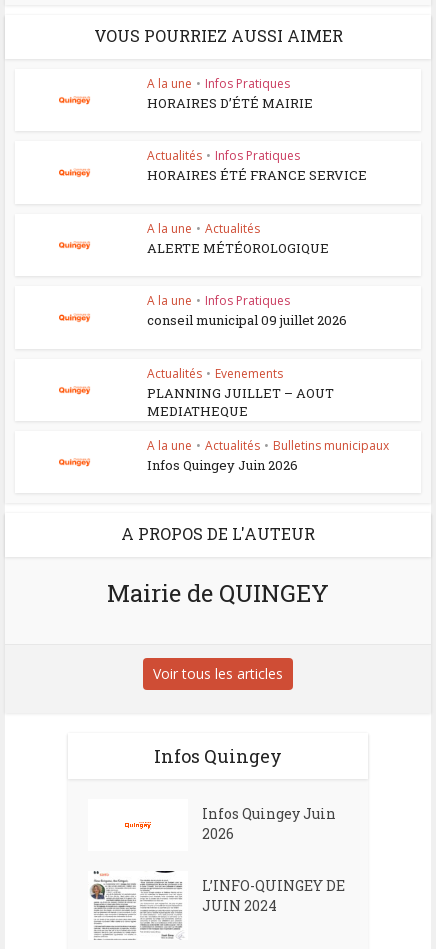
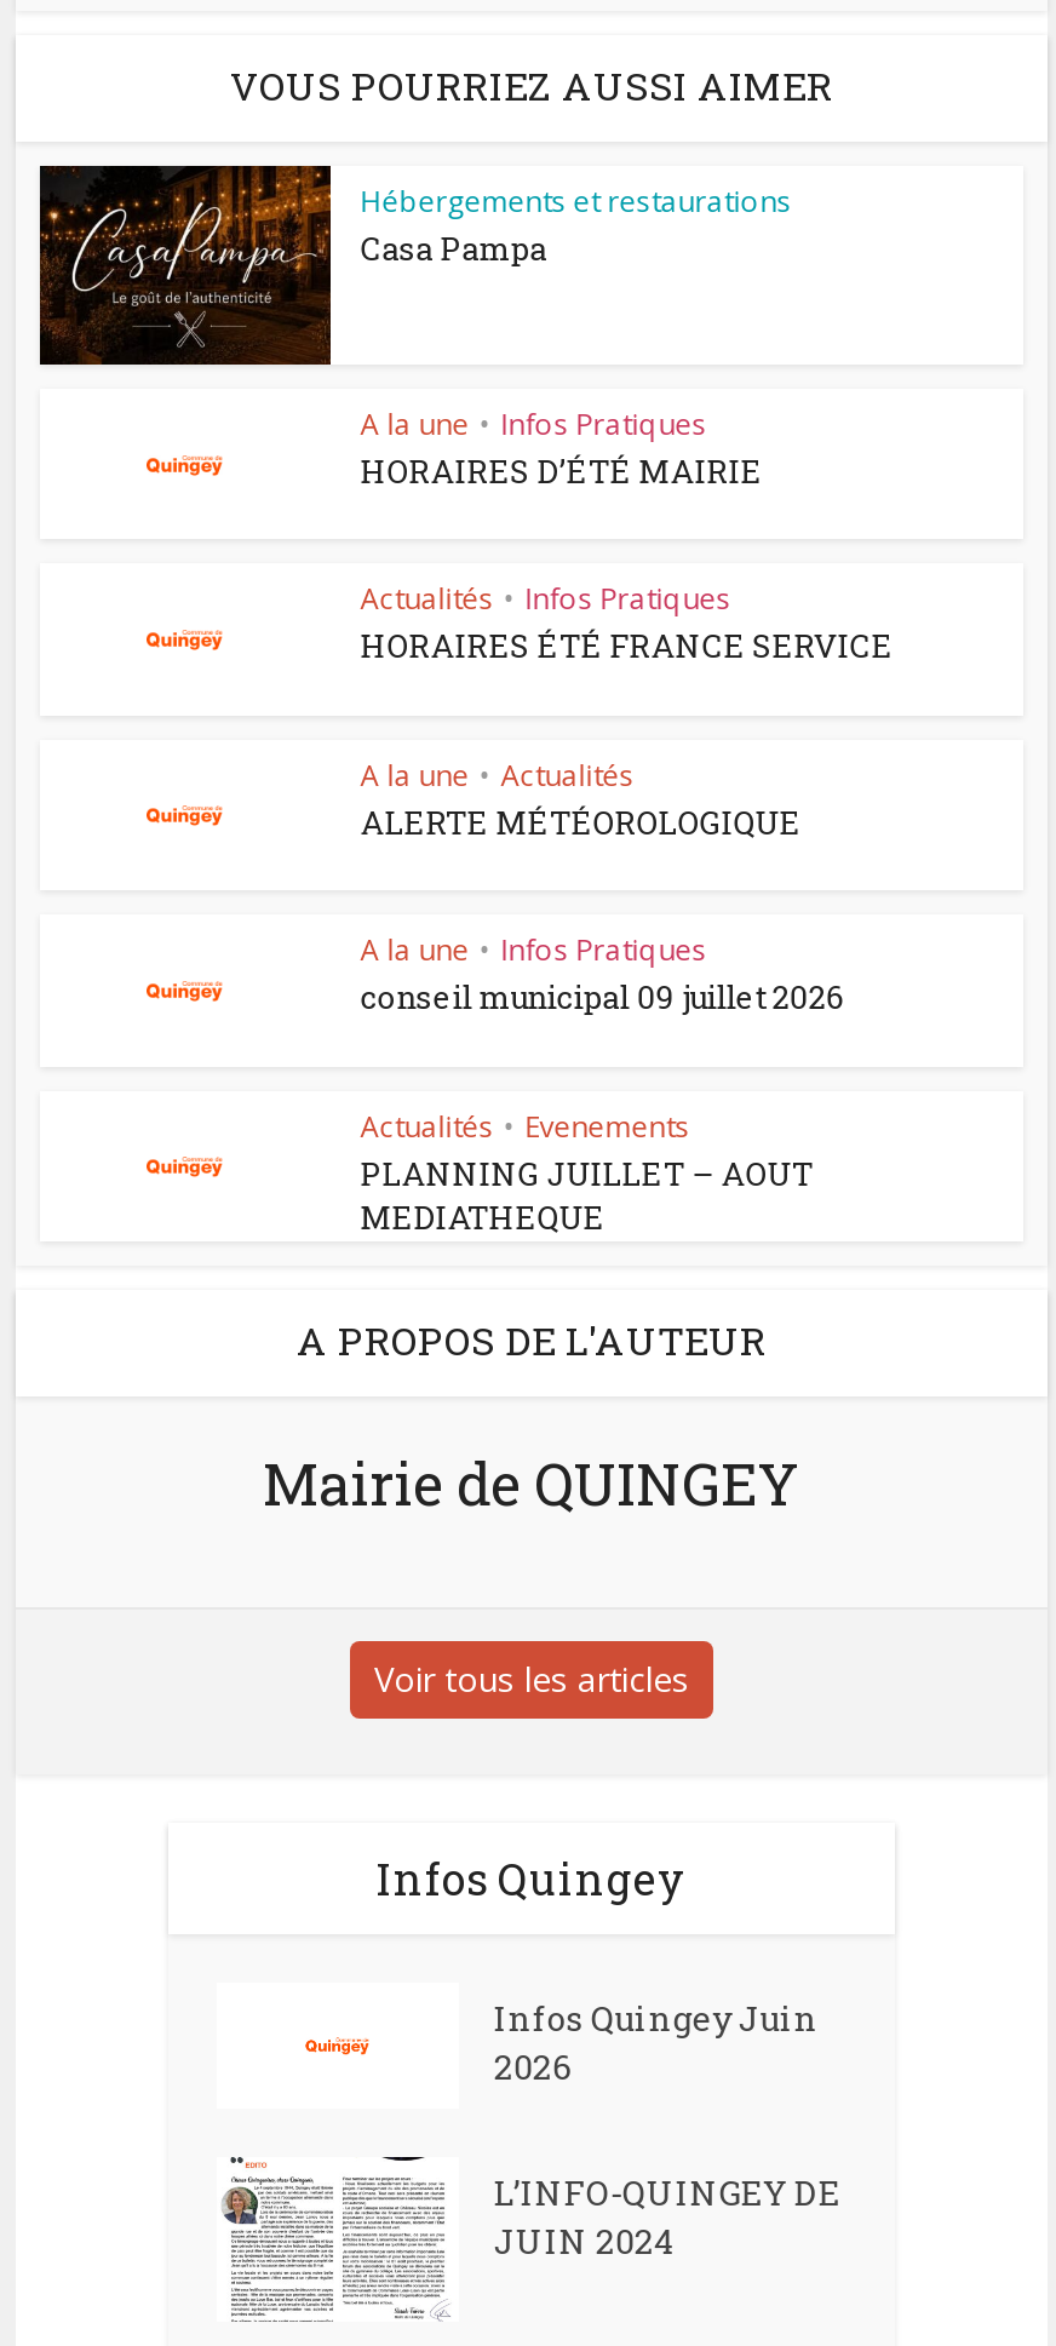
none -> [38,164,791,367] [image] | Hébergements et restaurations | Casa Pampa
moved [147,75,367,420] -> [360,404,893,1238]: A la une • Infos Pratiques | HORAIRES D’ÉTÉ MAIRIE | Actualités • Infos Pratiques | ... | PLANNING JUILLET – AOUT | MEDIATHEQUE
[147,437,389,474] A la une • Actualités • Bulletins municipaux | Infos Quingey Juin 2026 -> none

